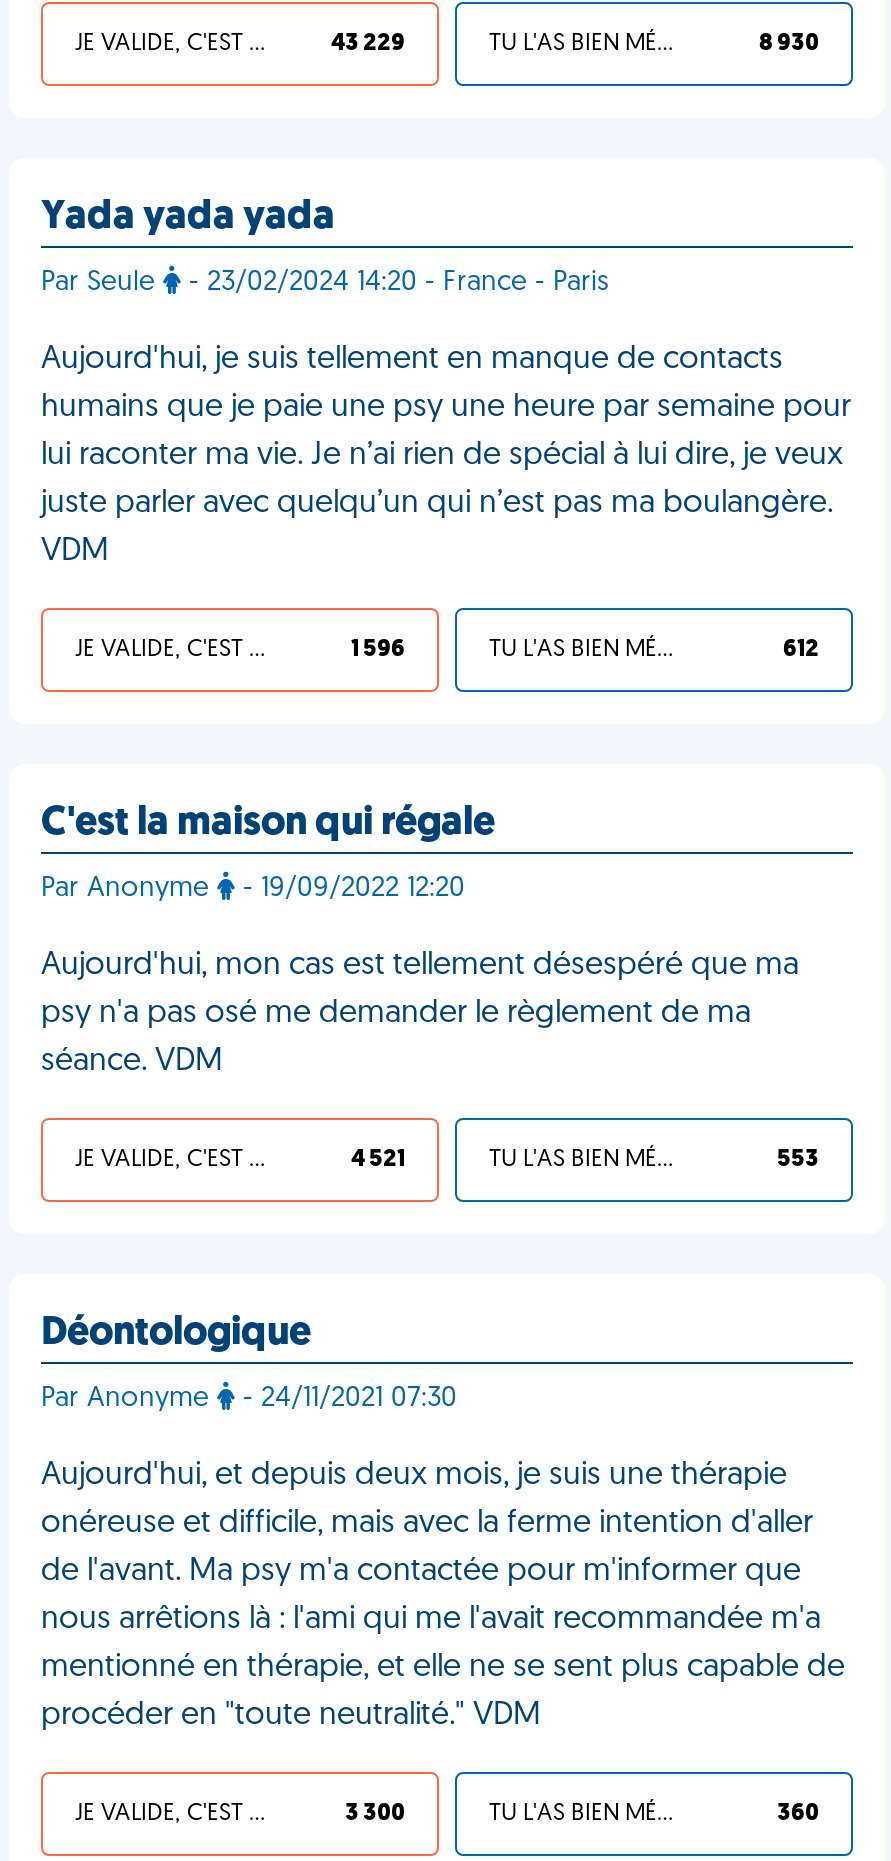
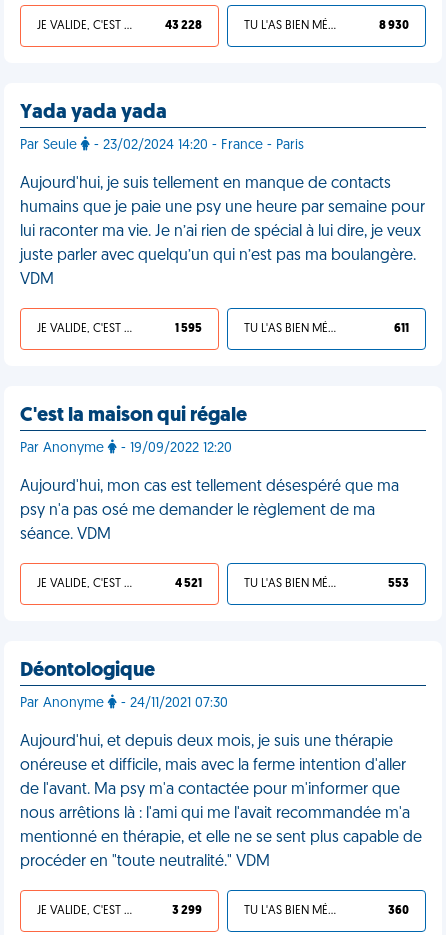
[331,32,405,56] 43 229 -> [165,20,202,32] 43 228
[351,638,405,662] 1 596 -> [175,323,202,335] 1 595
[783,638,819,662] 612 -> [394,323,409,335] 611
[345,1802,405,1826] 3 300 -> [172,905,202,917] 3 299

